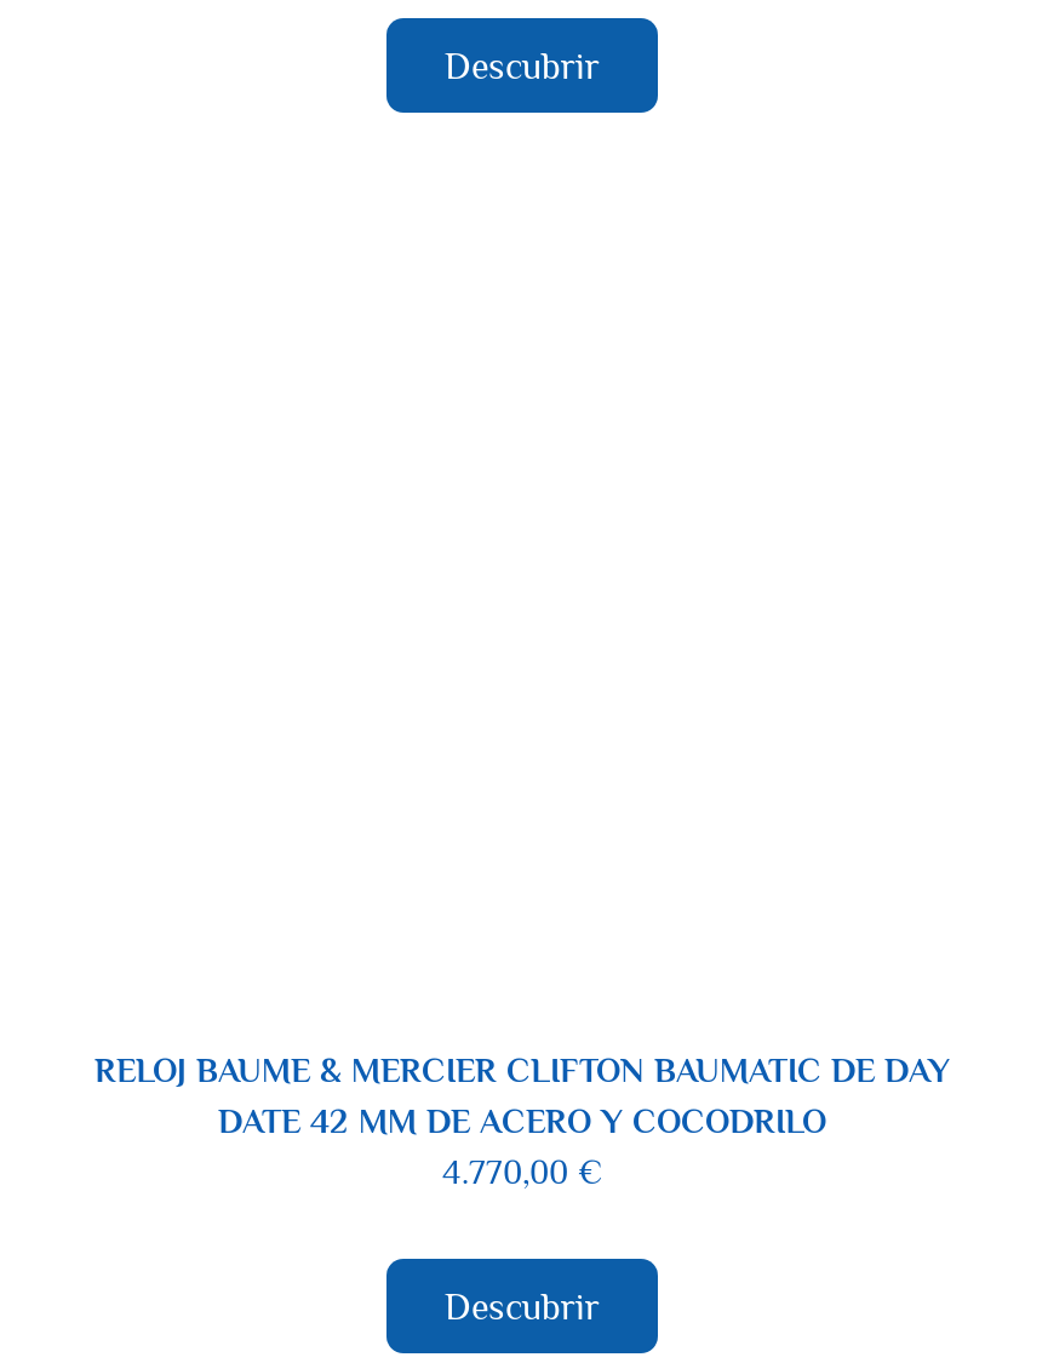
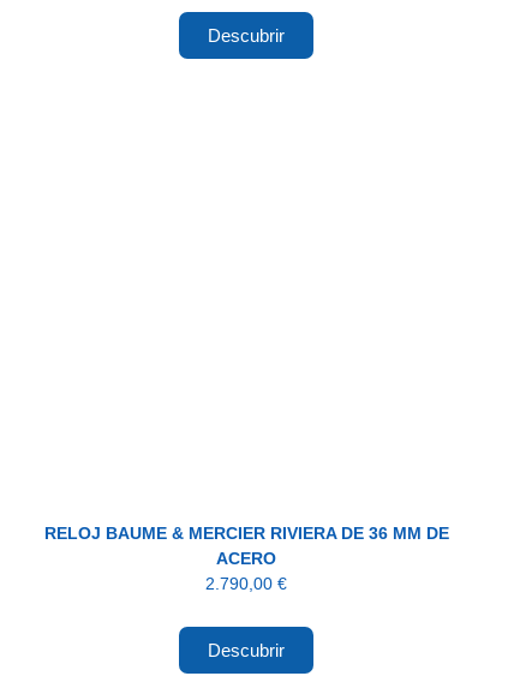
[95,1051,950,1192] RELOJ BAUME & MERCIER CLIFTON BAUMATIC DE DAY | DATE 42 MM DE ACERO Y COCODRILO | 4.770,00 € -> [44,524,449,594] RELOJ BAUME & MERCIER RIVIERA DE 36 MM DE | ACERO | 2.790,00 €

